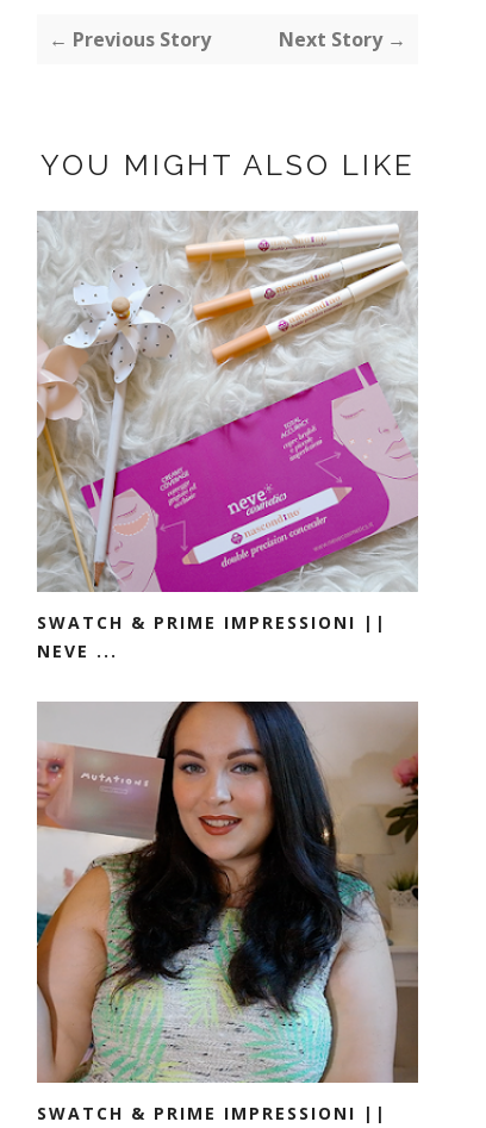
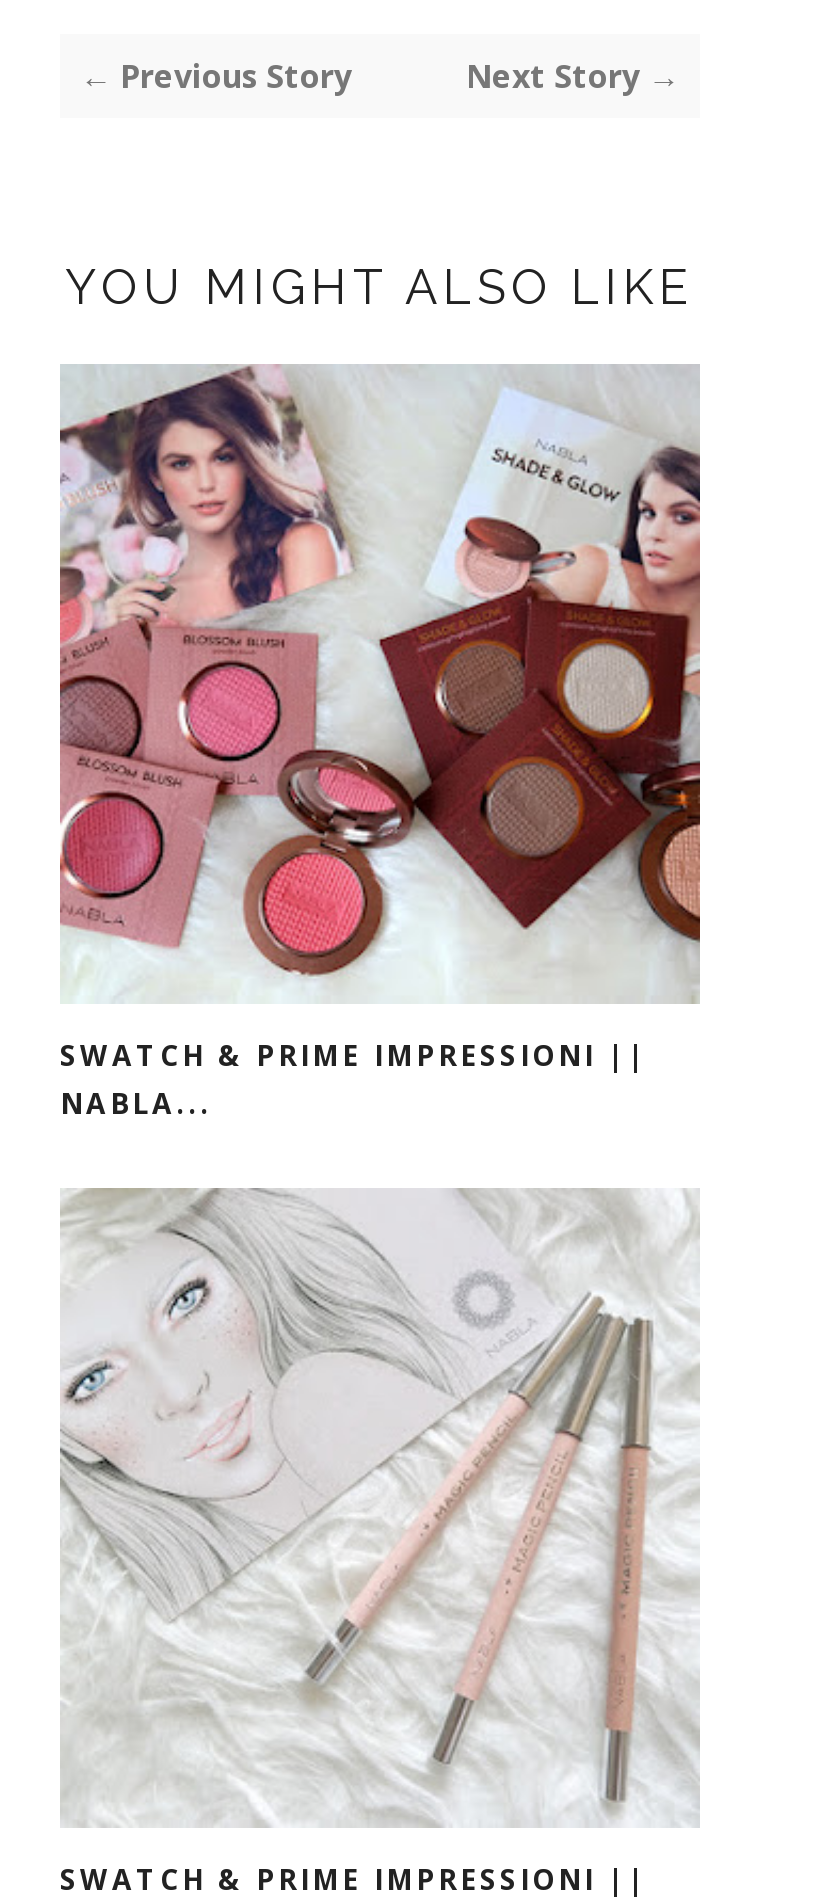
[37,212,418,593] [image] -> [60,366,702,1004] [image]
[37,640,118,663] NEVE ... -> [60,1085,212,1123] NABLA...
[36,700,419,1084] [image] -> [60,1188,700,1828] [image]

